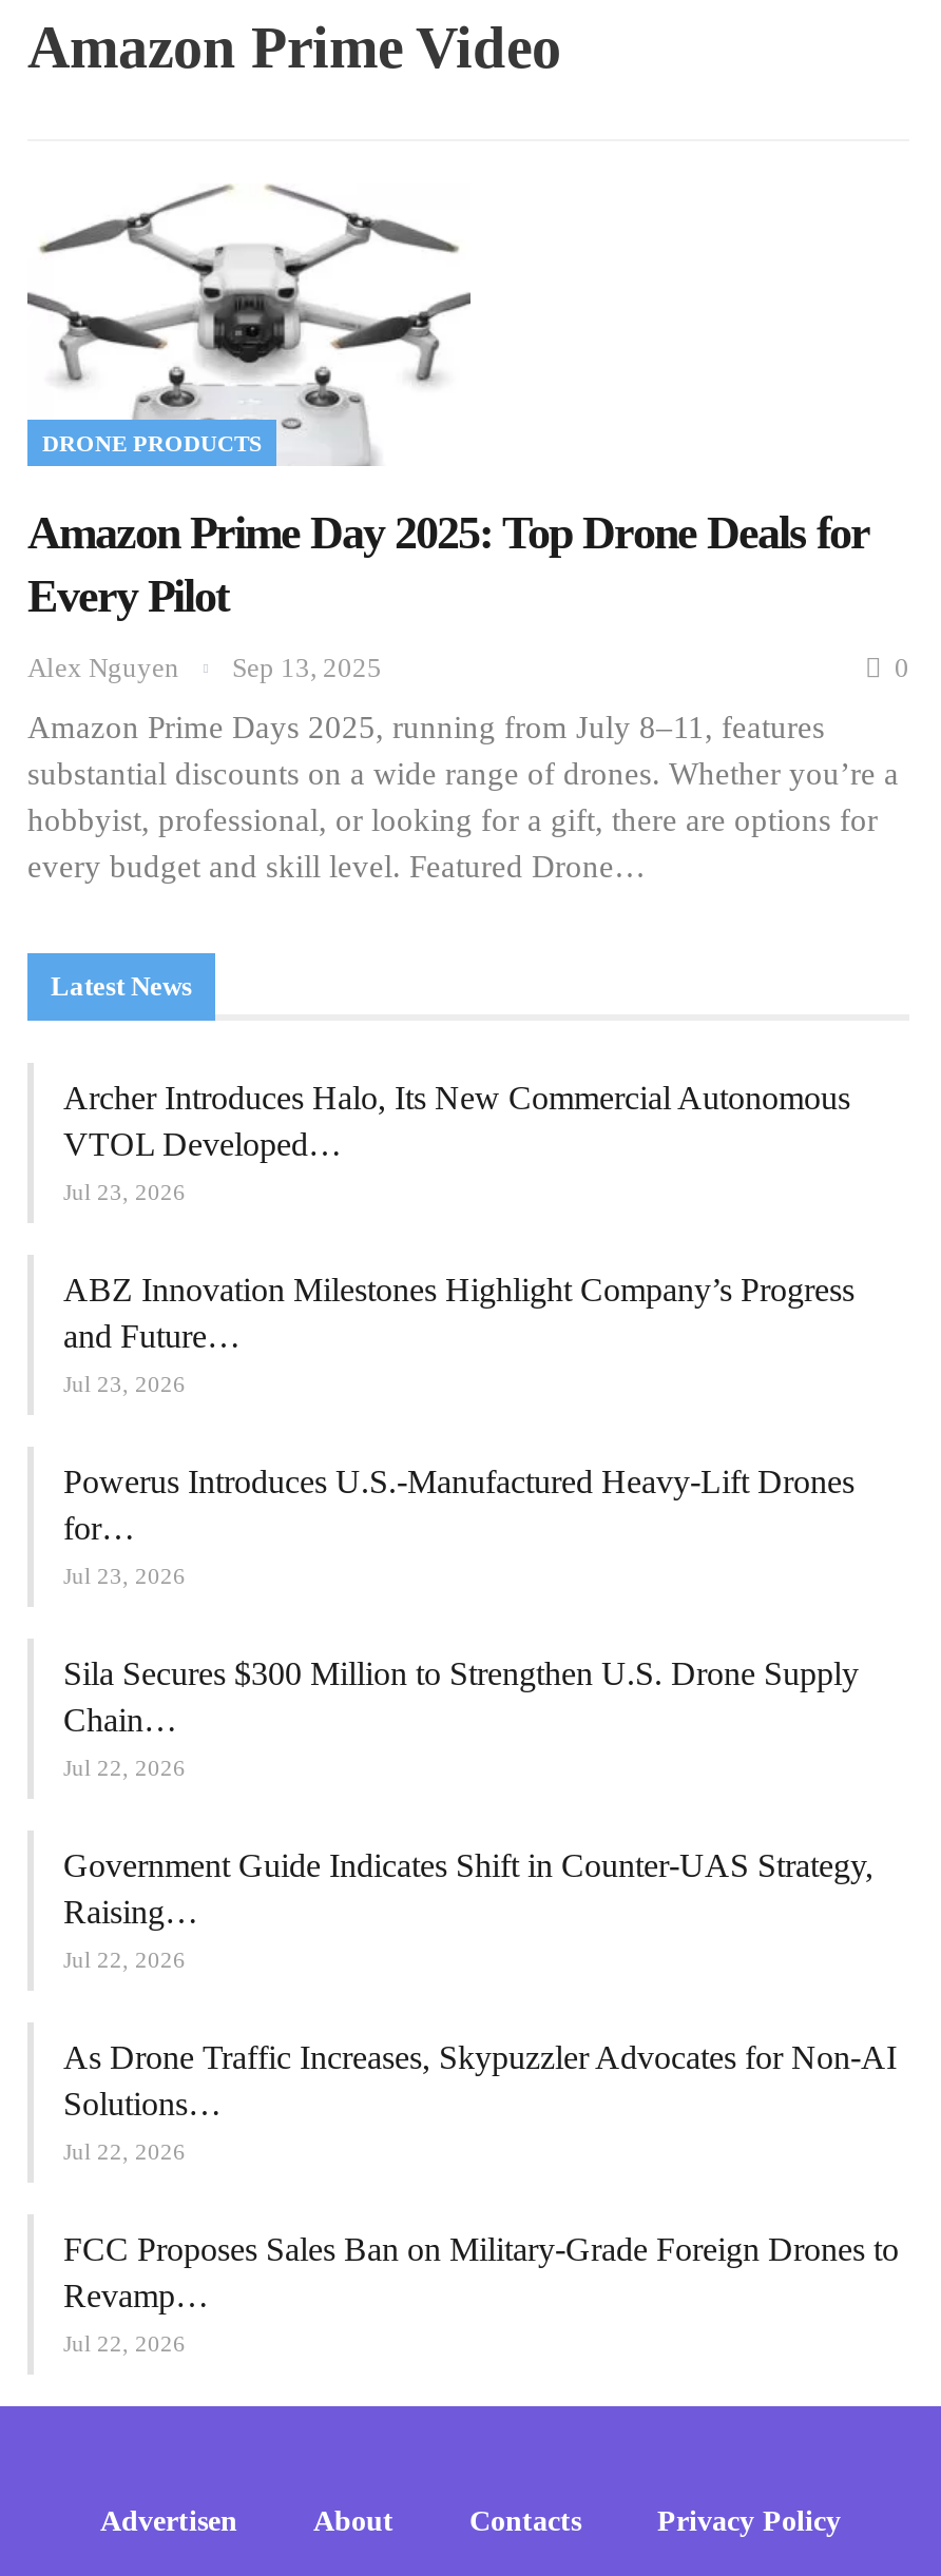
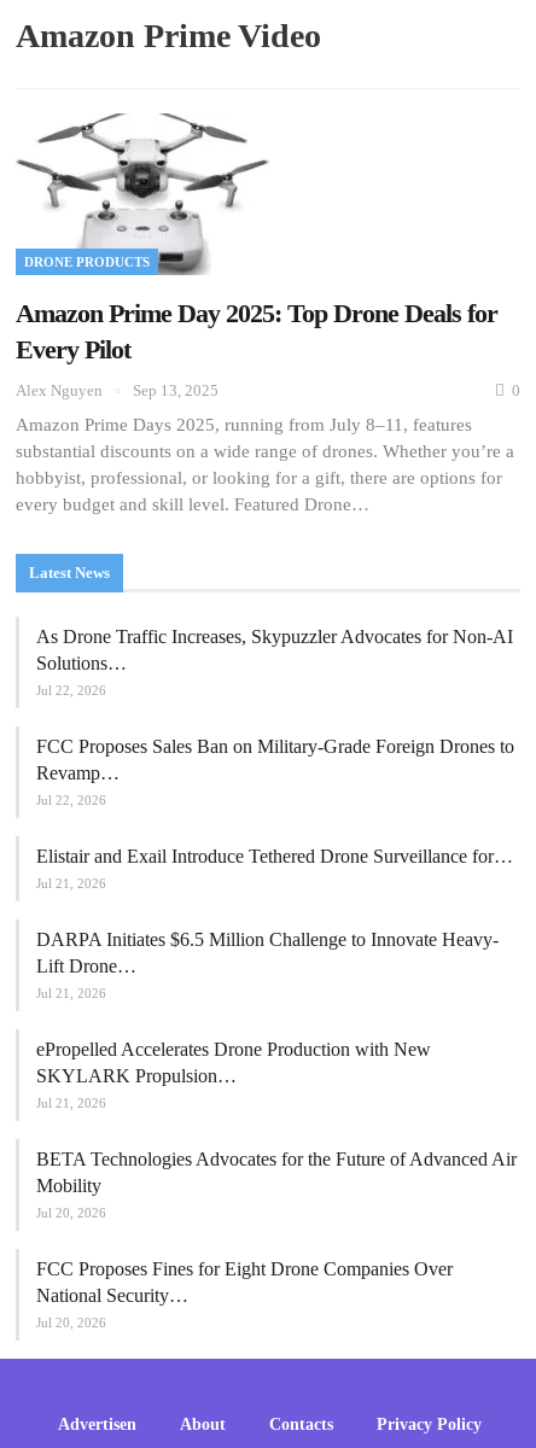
[25,183,473,466] [image] -> [16,112,269,275] [image]
[63,1080,873,1972] Archer Introduces Halo, Its New Commercial Autonomous | VTOL Developed… | Jul 23, 2026 | ABZ Innovation Milestones Highlight Company’s Progress | and Future… | Jul 23, 2026 | Powerus Introduces U.S.-Manufactured Heavy-Lift Drones | for… | Jul 23, 2026 | Sila Secures $300 Million to Strengthen U.S. Drone Supply | Chain… | Jul 22, 2026 | Government Guide Indicates Shift in Counter-UAS Strategy, | Raising… | Jul 22, 2026 -> none
moved [63,2039,899,2356] -> [36,626,514,807]: As Drone Traffic Increases, Skypuzzler Advocates for Non-AI | Solutions… | Jul 22, 2026 | FCC Proposes Sales Ban on Military-Grade Foreign Drones to | Revamp… | Jul 22, 2026
none -> [36,846,517,1330] Elistair and Exail Introduce Tethered Drone Surveillance for… | Jul 21, 2026 | DARPA Initiates $6.5 Million Challenge to Innovate Heavy- | Lift Drone… | Jul 21, 2026 | ePropelled Accelerates Drone Production with New | SKYLARK Propulsion… | Jul 21, 2026 | BETA Technologies Advocates for the Future of Advanced Air | Mobility | Jul 20, 2026 | FCC Proposes Fines for Eight Drone Companies Over | National Security… | Jul 20, 2026

